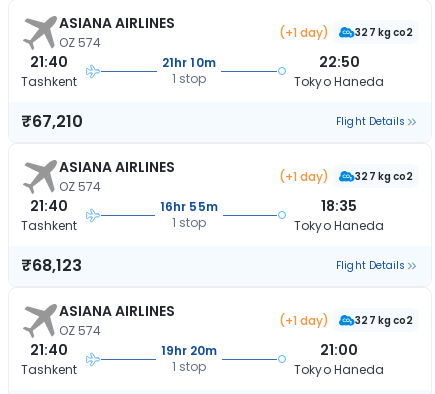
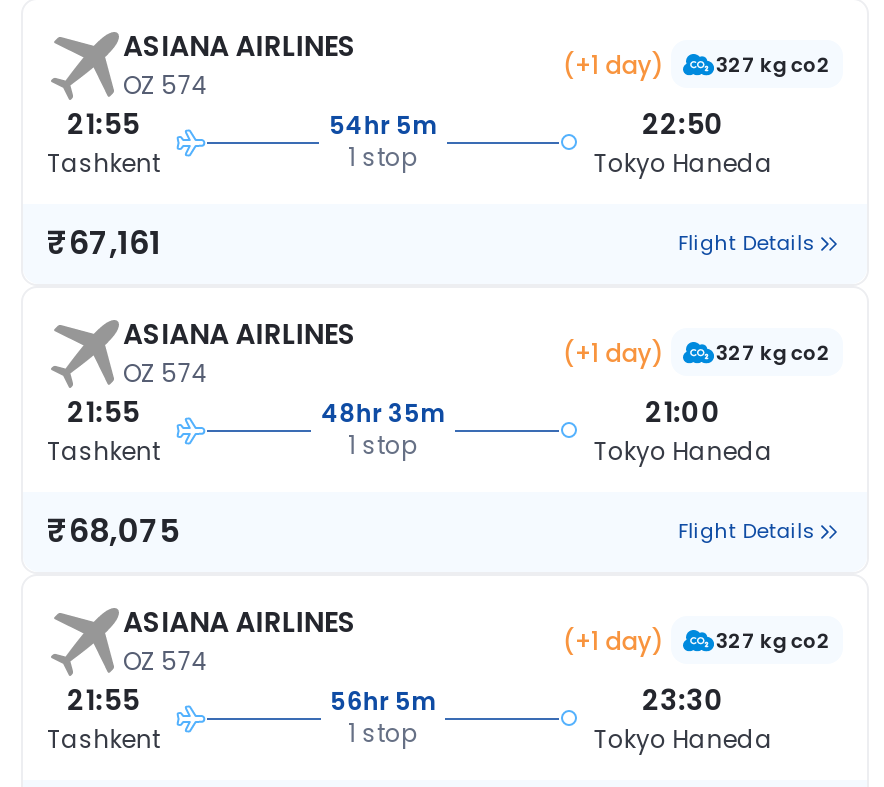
[30,52,68,72] 21:40 -> [67,104,140,144] 21:55
[162,54,216,71] 21hr 10m -> [329,108,436,142] 54hr 5m
[21,110,83,133] ₹67,210 -> [47,220,161,266] ₹67,161
[30,196,68,216] 21:40 -> [67,392,140,432] 21:55
[160,198,218,215] 16hr 55m -> [321,396,444,430] 48hr 35m
[321,196,357,216] 18:35 -> [645,392,721,432] 21:00
[21,254,82,277] ₹68,123 -> [47,508,179,554] ₹68,075
[30,340,68,360] 21:40 -> [67,680,140,720] 21:55
[161,342,217,359] 19hr 20m -> [330,684,435,718] 56hr 5m
[320,340,358,360] 21:00 -> [642,680,725,720] 23:30

